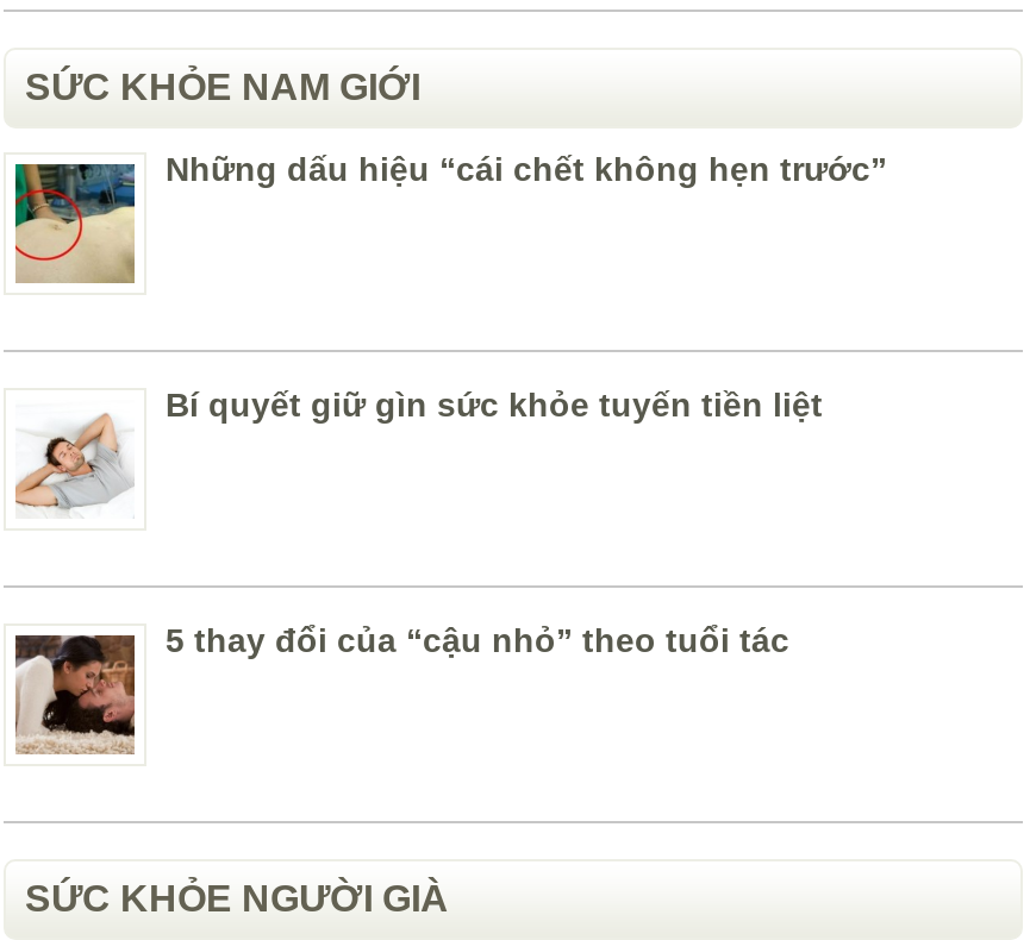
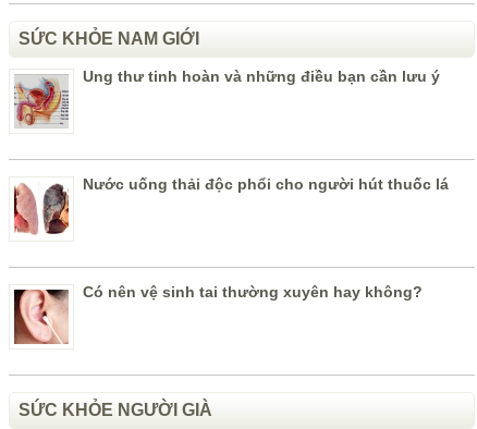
[13,149,887,283] [image] | Những dấu hiệu “cái chết không hẹn trước” -> [14,67,440,127] [image] | Ung thư tinh hoàn và những điều bạn cần lưu ý
[15,385,823,514] [image] | Bí quyết giữ gìn sức khỏe tuyến tiền liệt -> [13,175,449,235] [image] | Nước uống thải độc phổi cho người hút thuốc lá
[13,621,789,754] [image] | 5 thay đổi của “cậu nhỏ” theo tuổi tác -> [13,283,423,344] [image] | Có nên vệ sinh tai thường xuyên hay không?

